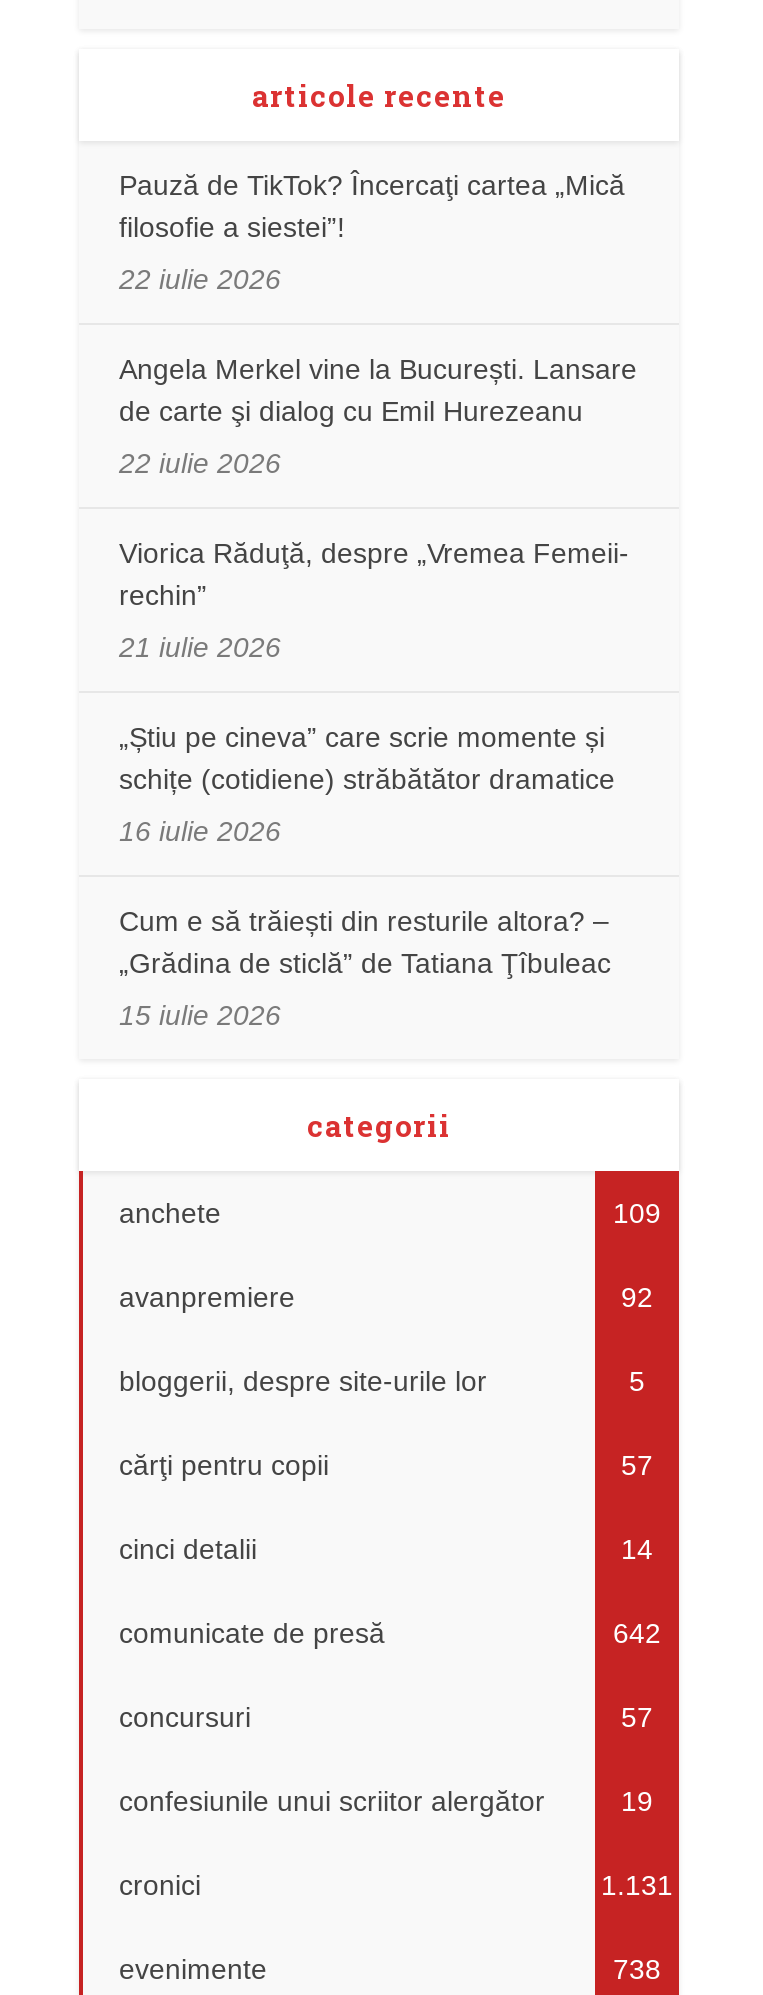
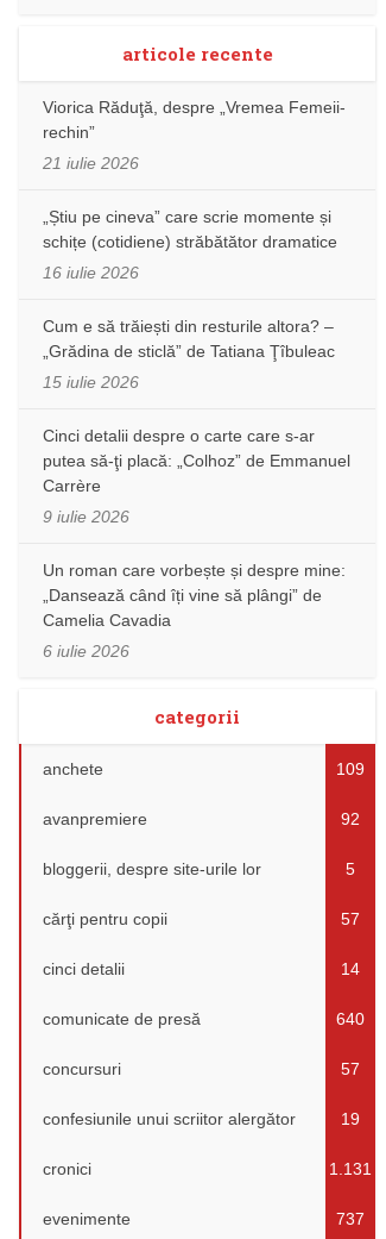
[119,170,637,480] Pauză de TikTok? Încercaţi cartea „Mică | filosofie a siestei”! | 22 iulie 2026 | Angela Merkel vine la București. Lansare | de carte şi dialog cu Emil Hurezeanu | 22 iulie 2026 -> none
moved [119,538,629,1032] -> [43,98,346,392]: Viorica Răduţă, despre „Vremea Femeii- | rechin” | 21 iulie 2026 | ... | „Grădina de sticlă” de Tatiana Ţîbuleac | 15 iulie 2026
none -> [43,427,350,661] Cinci detalii despre o carte care s-ar | putea să-ţi placă: „Colhoz” de Emmanuel | Carrère | 9 iulie 2026 | Un roman care vorbește și despre mine: | „Dansează când îți vine să plângi” de | Camelia Cavadia | 6 iulie 2026
[613,1618,661,1650] 642 -> [336,1010,365,1029] 640
[613,1954,661,1986] 738 -> [336,1210,365,1229] 737

